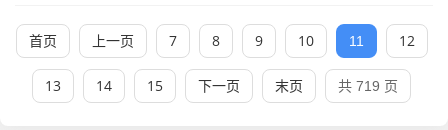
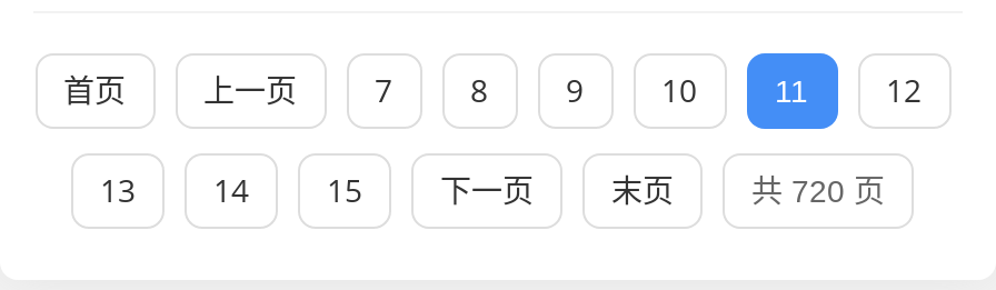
[338,78,398,94] 共 719 页 -> [751,173,885,209] 共 720 页

